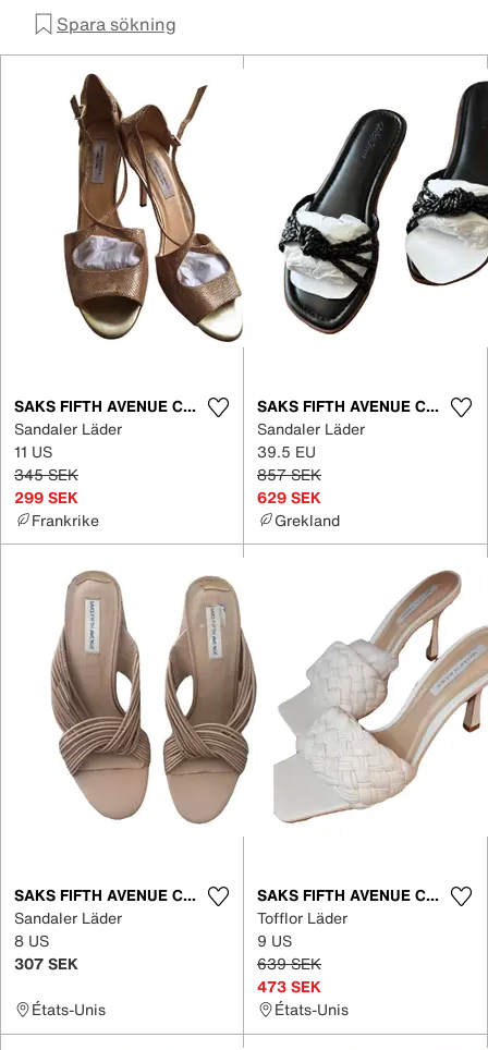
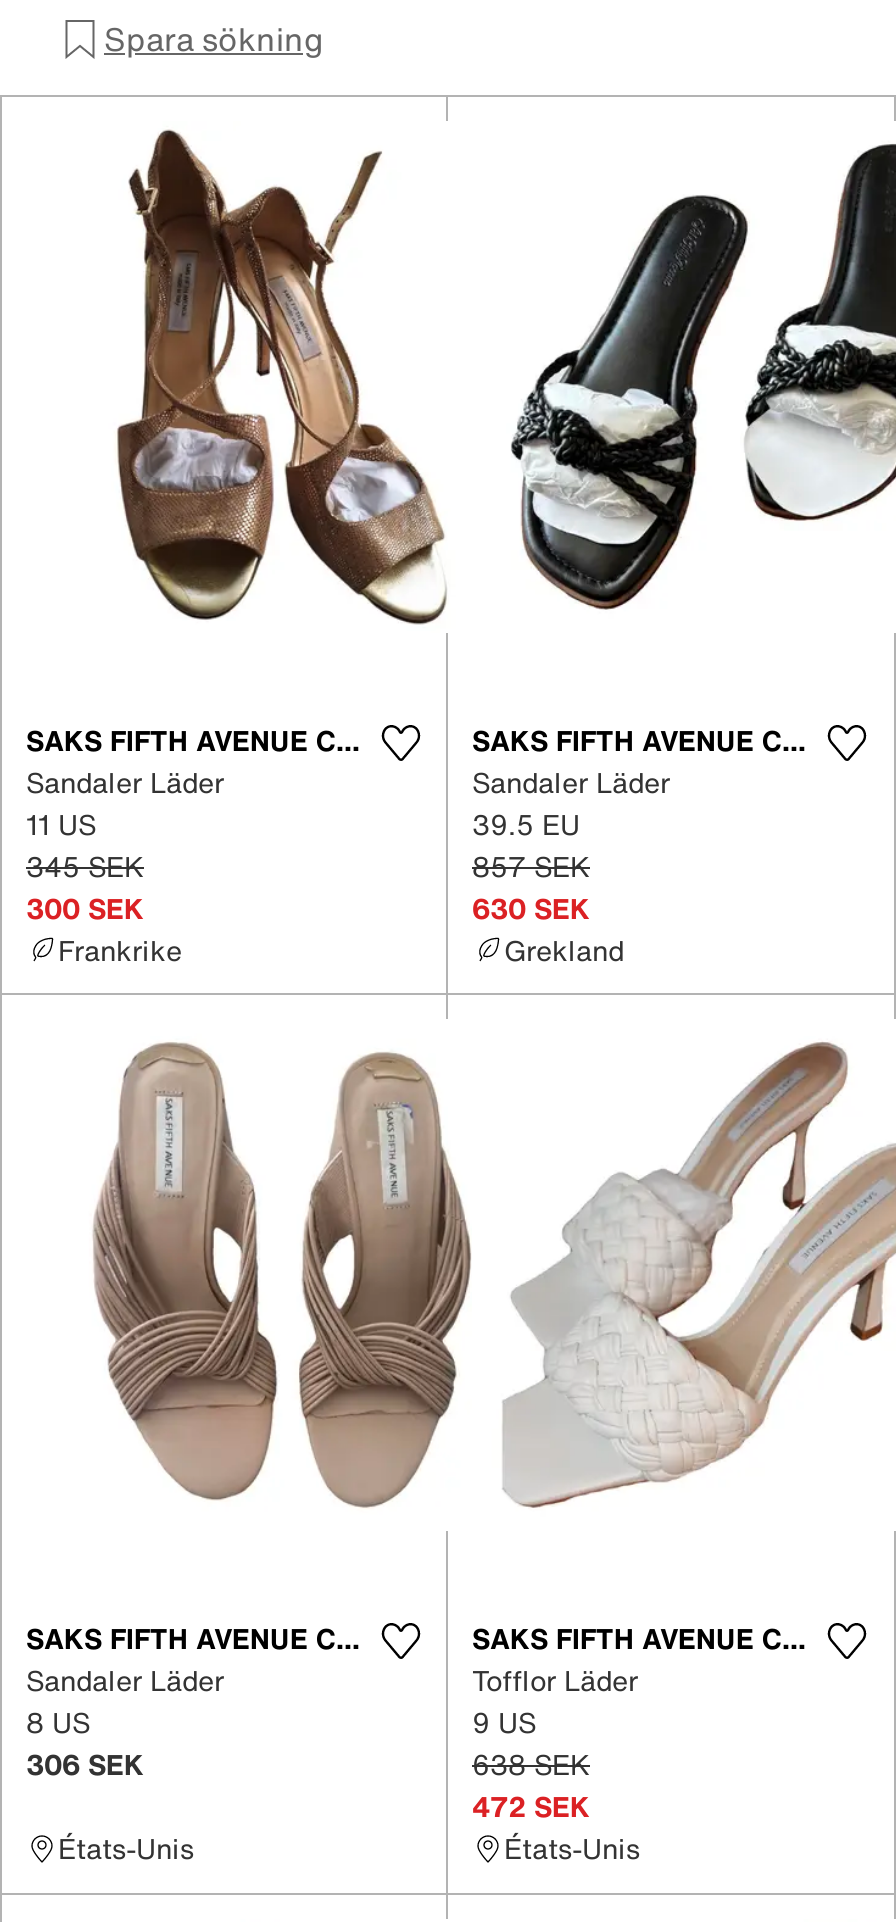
[14,485,78,508] 299 SEK -> [26,886,144,928] 300 SEK
[257,485,321,508] 629 SEK -> [472,886,590,928] 630 SEK
[14,952,78,975] 307 SEK -> [26,1743,144,1785] 306 SEK
[257,952,321,975] 639 SEK -> [472,1743,590,1785] 638 SEK
[257,975,321,998] 473 SEK -> [472,1785,590,1827] 472 SEK

